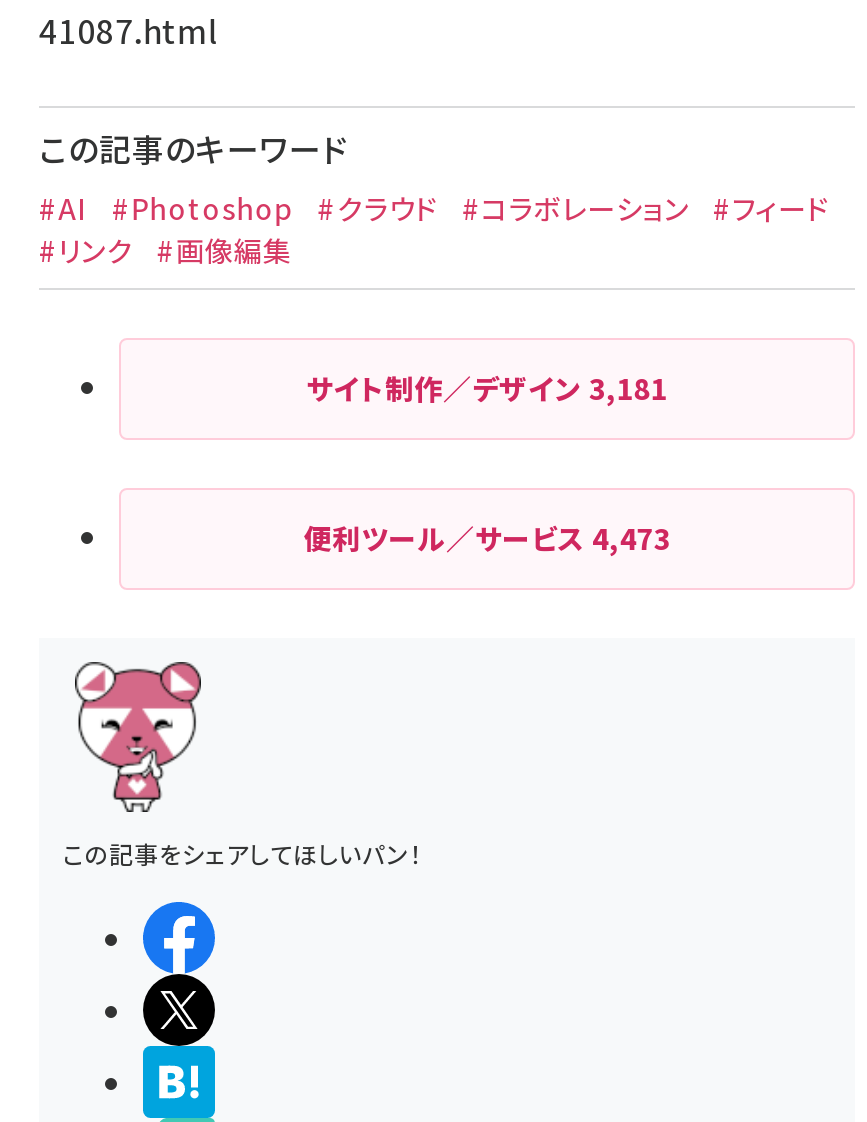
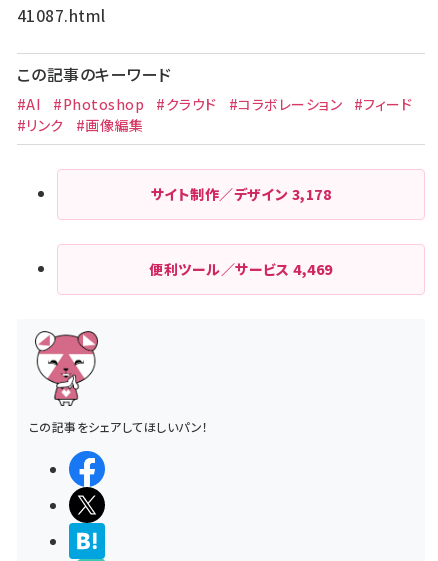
[306,368,668,408] サイト制作／デザイン3,181 -> [151,184,331,204] サイト制作／デザイン3,178
[303,518,671,558] 便利ツール／サービス4,473 -> [149,259,333,279] 便利ツール／サービス4,469

